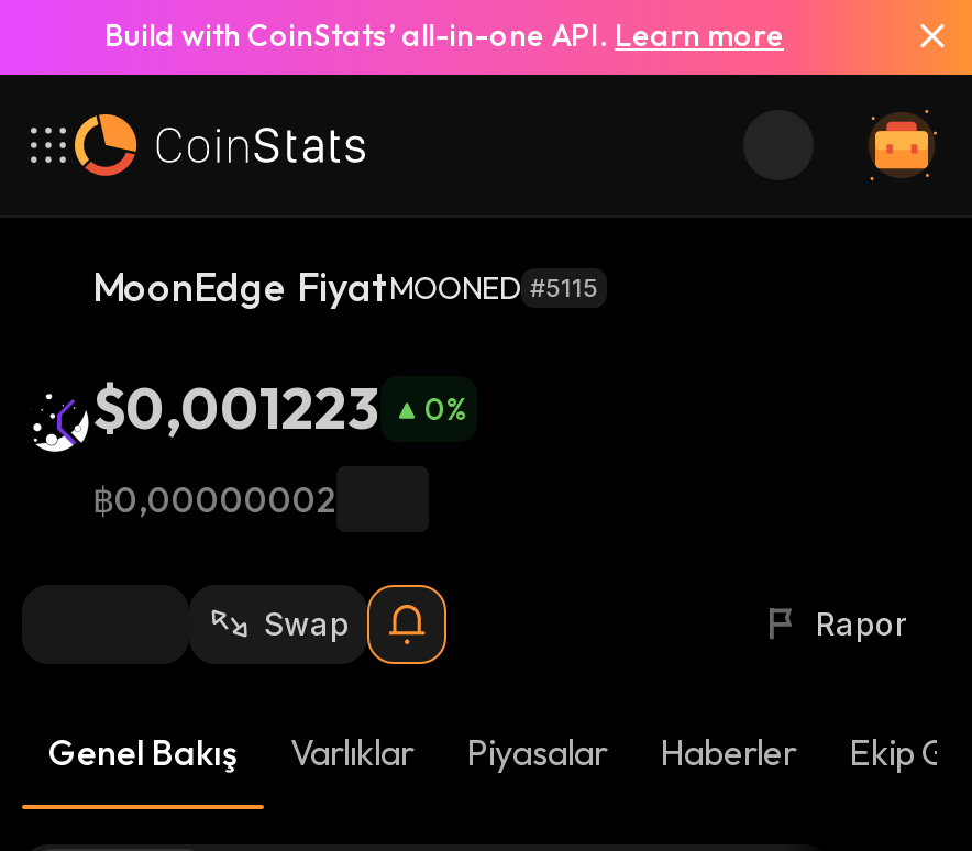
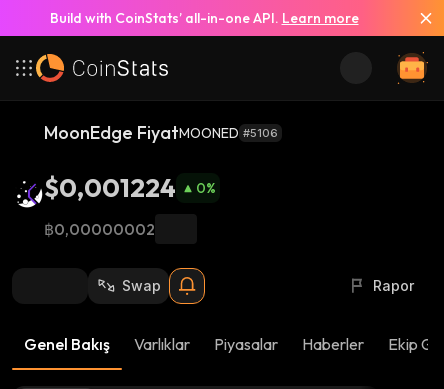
[92,262,598,312] MoonEdge FiyatMOONED #5115 -> [44,121,278,144] MoonEdge FiyatMOONED #5106
[92,372,468,444] $0,001223 0% -> [44,171,216,204] $0,001224 0%

